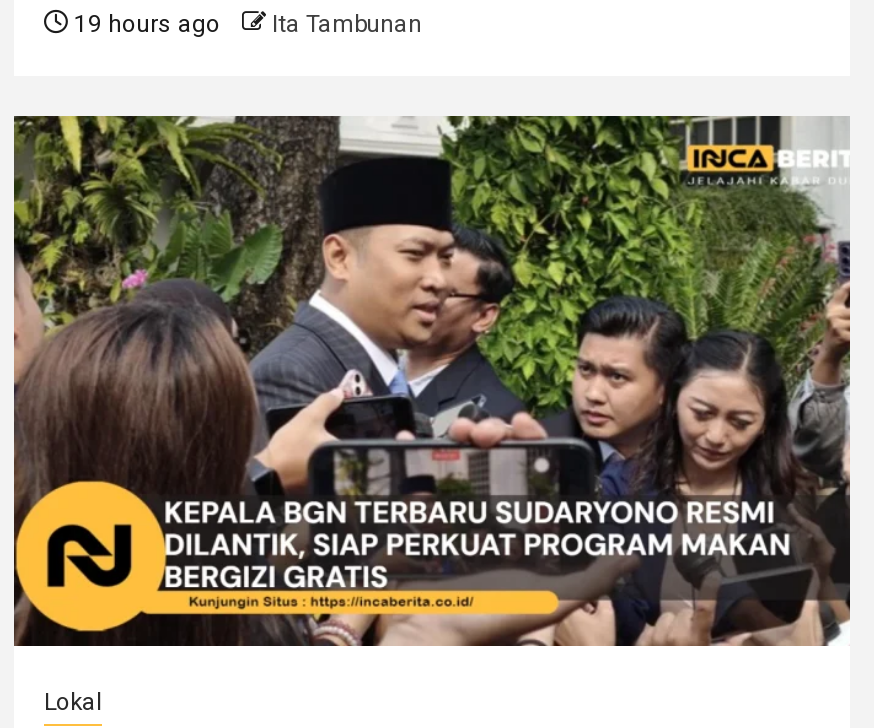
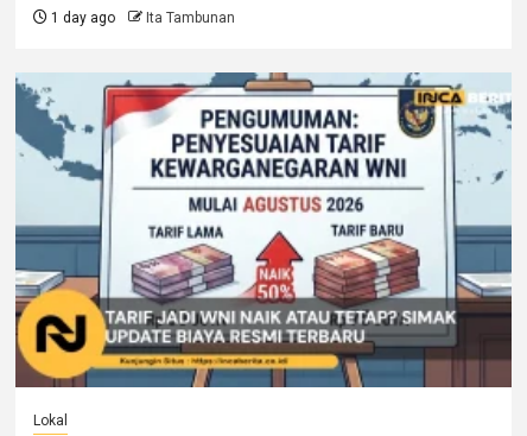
[68,10,422,38] 19 hours ago Ita Tambunan -> [47,9,235,26] 1 day ago Ita Tambunan
[12,114,852,648] [image] -> [14,71,513,388] [image]

